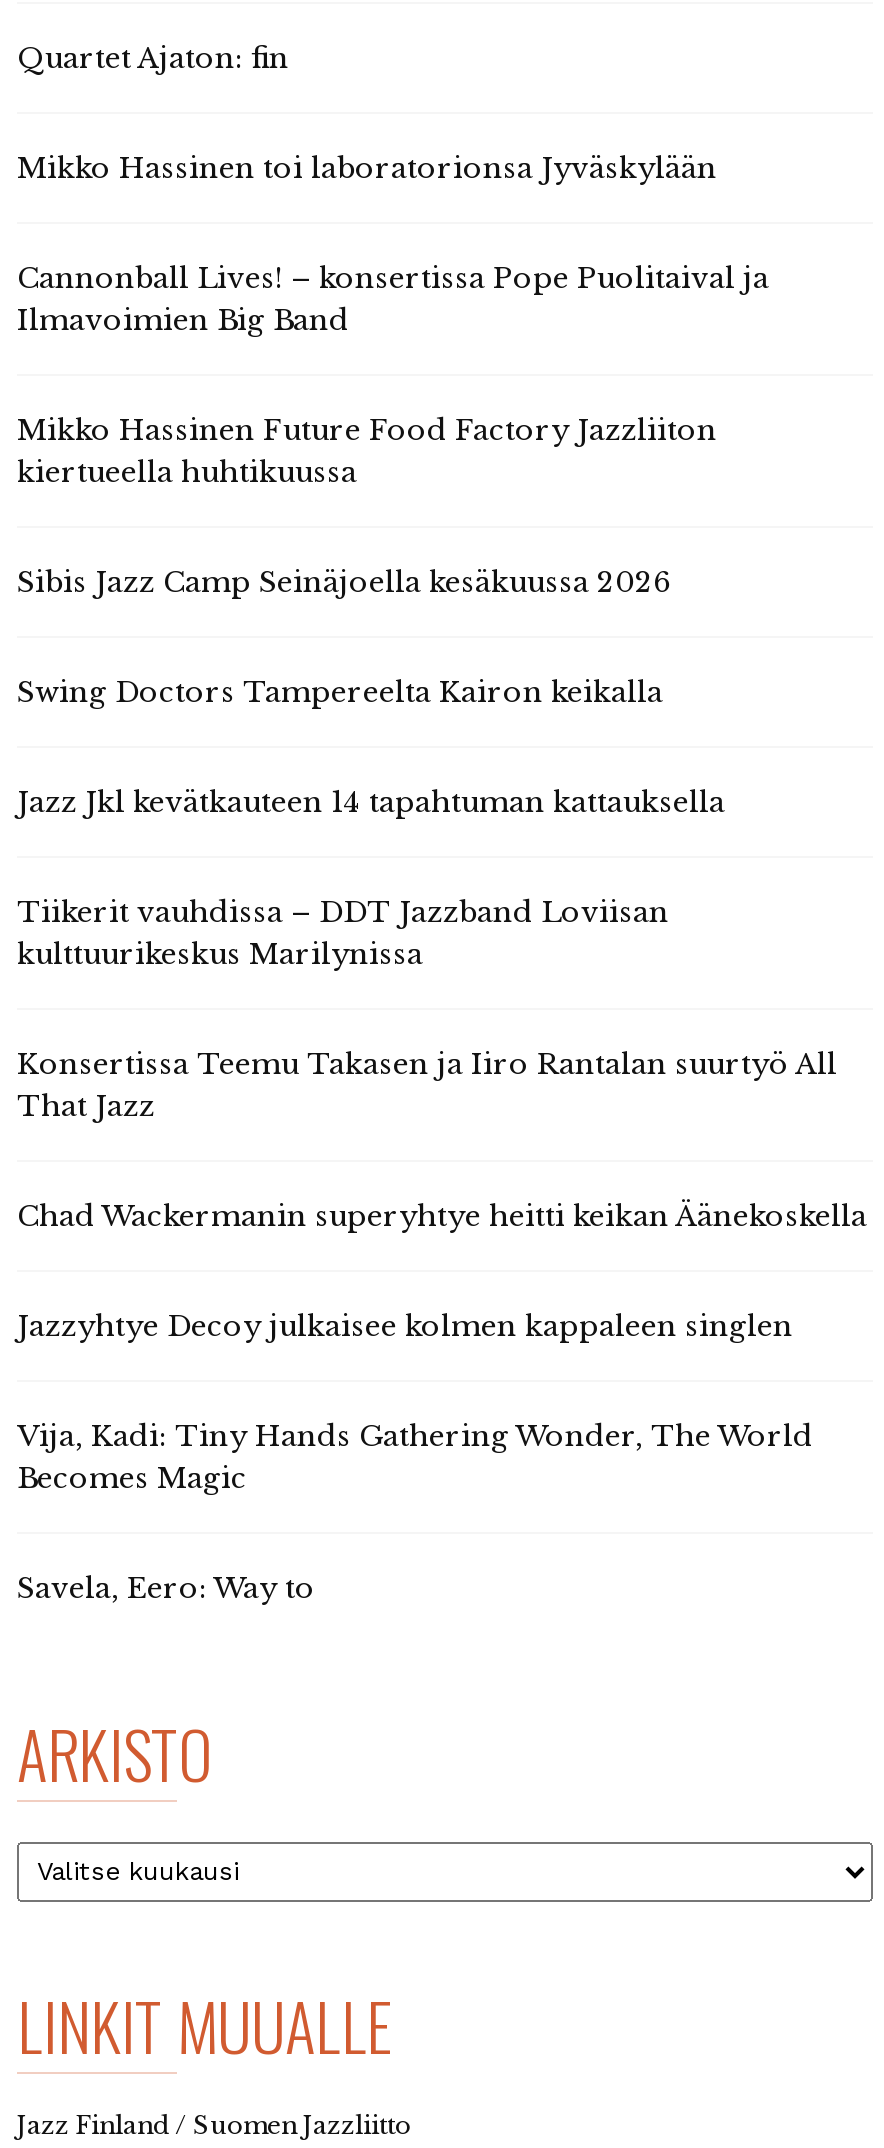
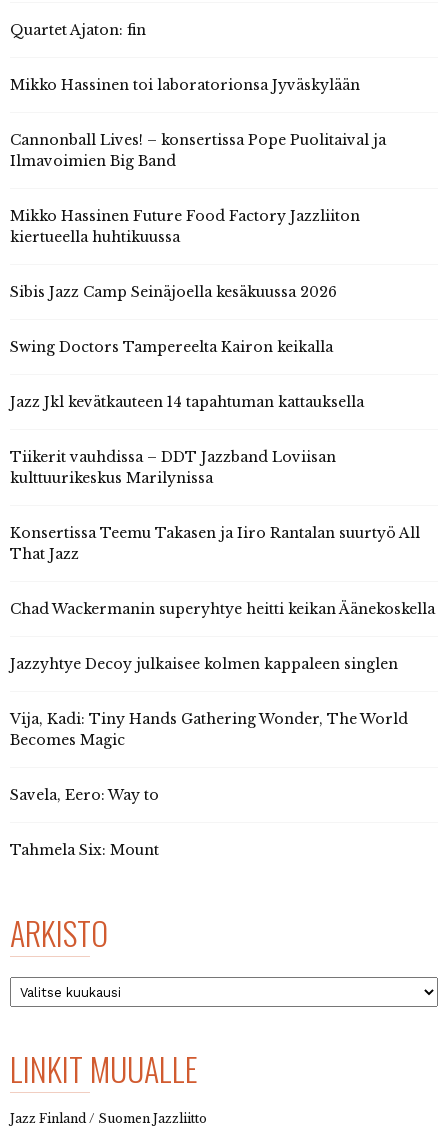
none -> [10,841,159,859] Tahmela Six: Mount

